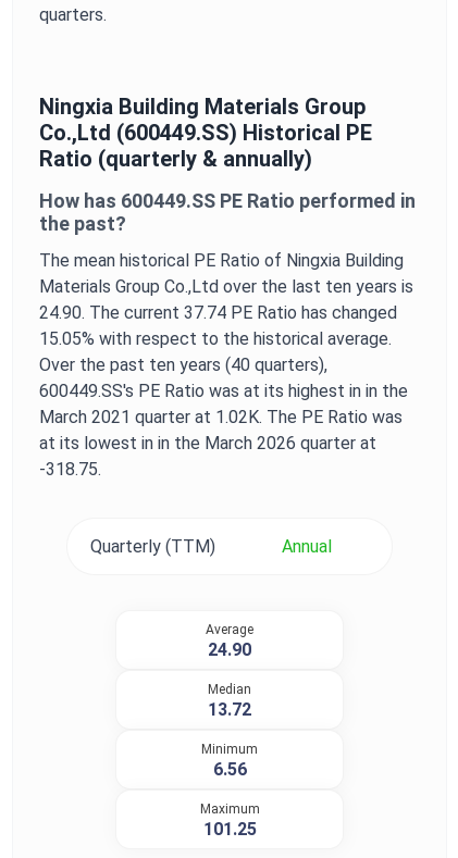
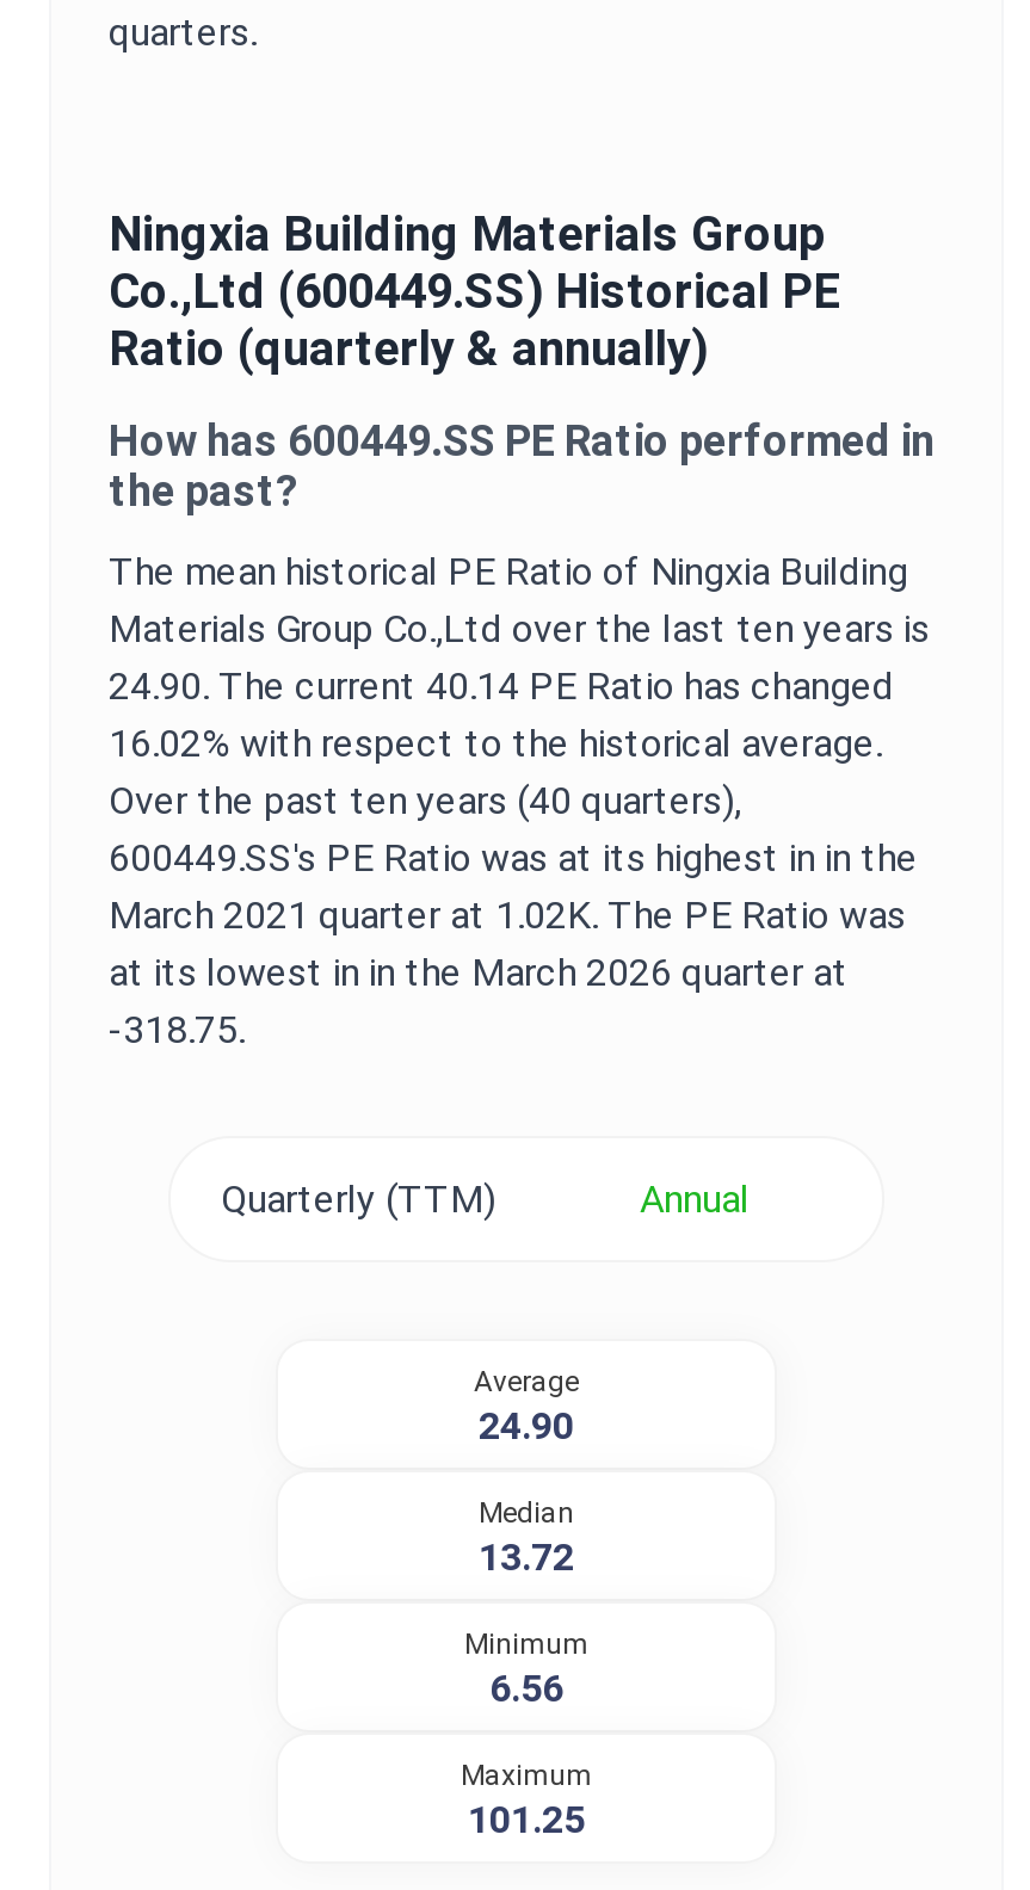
[39,302,397,323] 24.90. The current 37.74 PE Ratio has changed -> [109,663,894,709] 24.90. The current 40.14 PE Ratio has changed
[39,328,392,349] 15.05% with respect to the historical average. -> [109,721,882,766] 16.02% with respect to the historical average.

